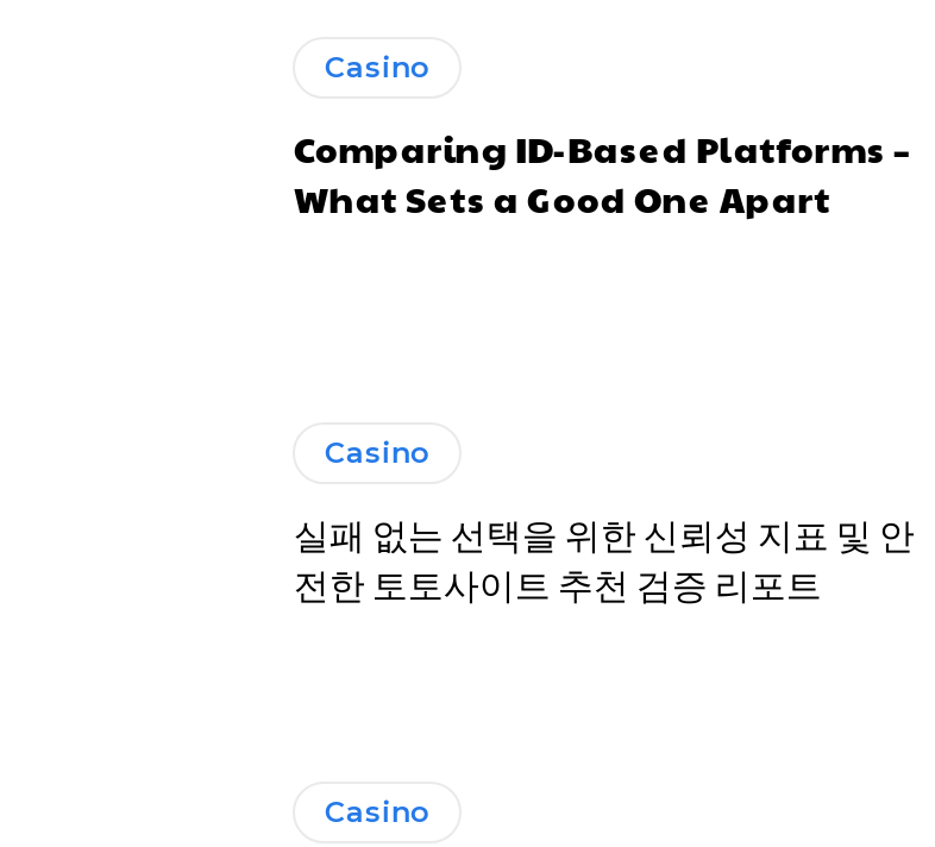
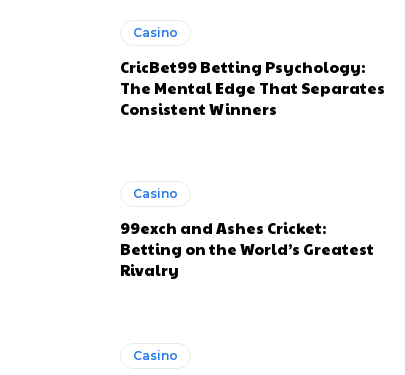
[294,122,912,222] Comparing ID-Based Platforms – | What Sets a Good One Apart -> [120,56,385,119] CricBet99 Betting Psychology: | The Mental Edge That Separates | Consistent Winners
[294,507,915,607] 실패 없는 선택을 위한 신뢰성 지표 및 안 | 전한 토토사이트 추천 검증 리포트 -> [120,217,374,280] 99exch and Ashes Cricket: | Betting on the World’s Greatest | Rivalry

